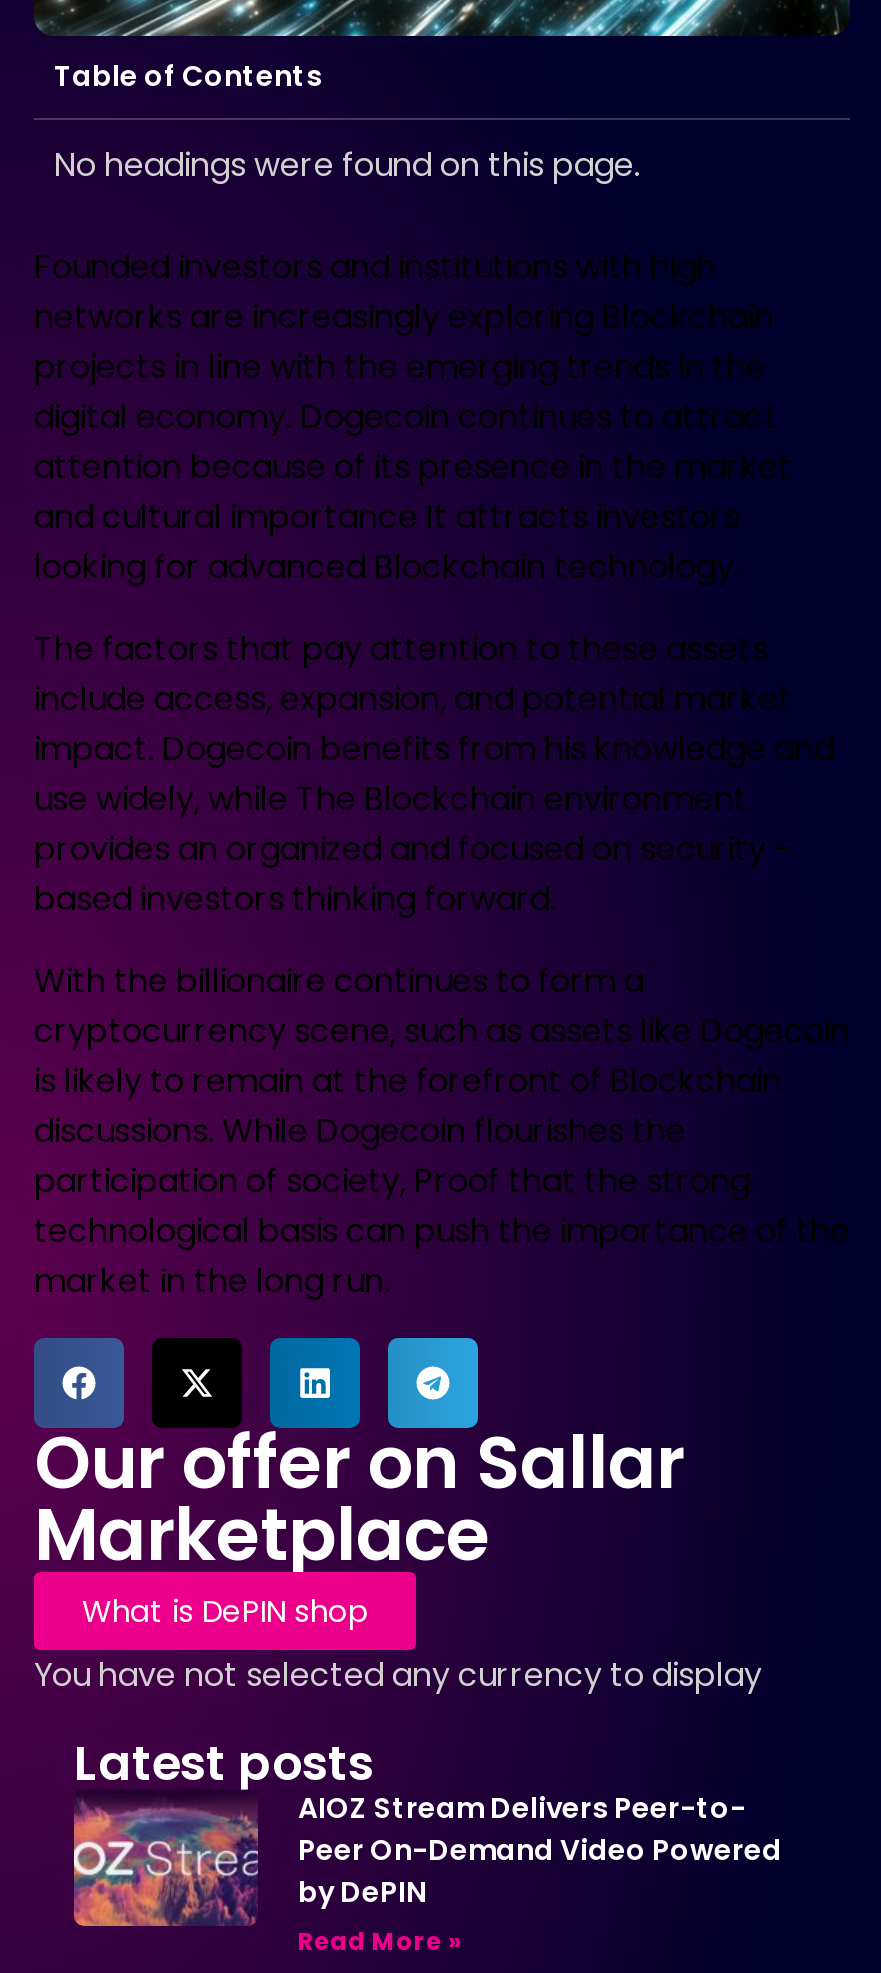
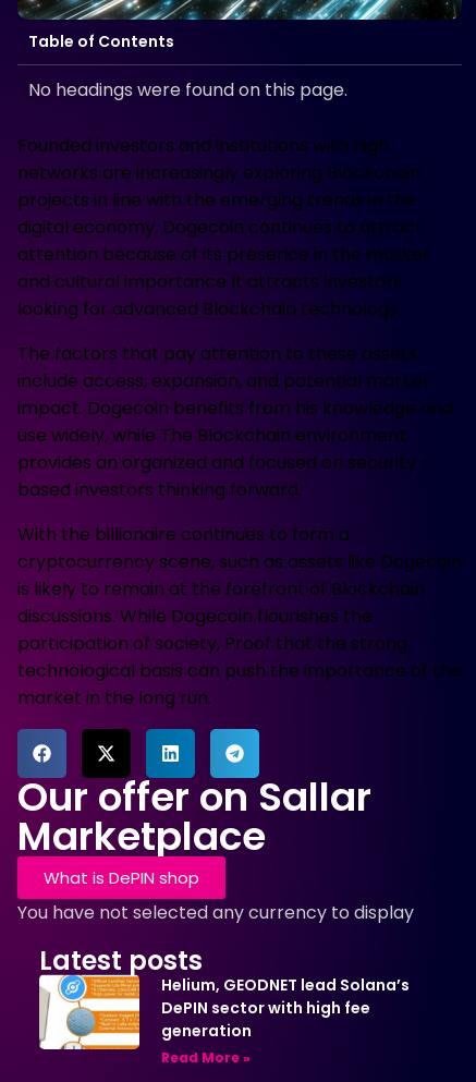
[72,1788,782,1928] [image] | AIOZ Stream Delivers Peer-to- | Peer On-Demand Video Powered | by DePIN -> [38,974,410,1050] [image] | Helium, GEODNET lead Solana’s | DePIN sector with high fee | generation

